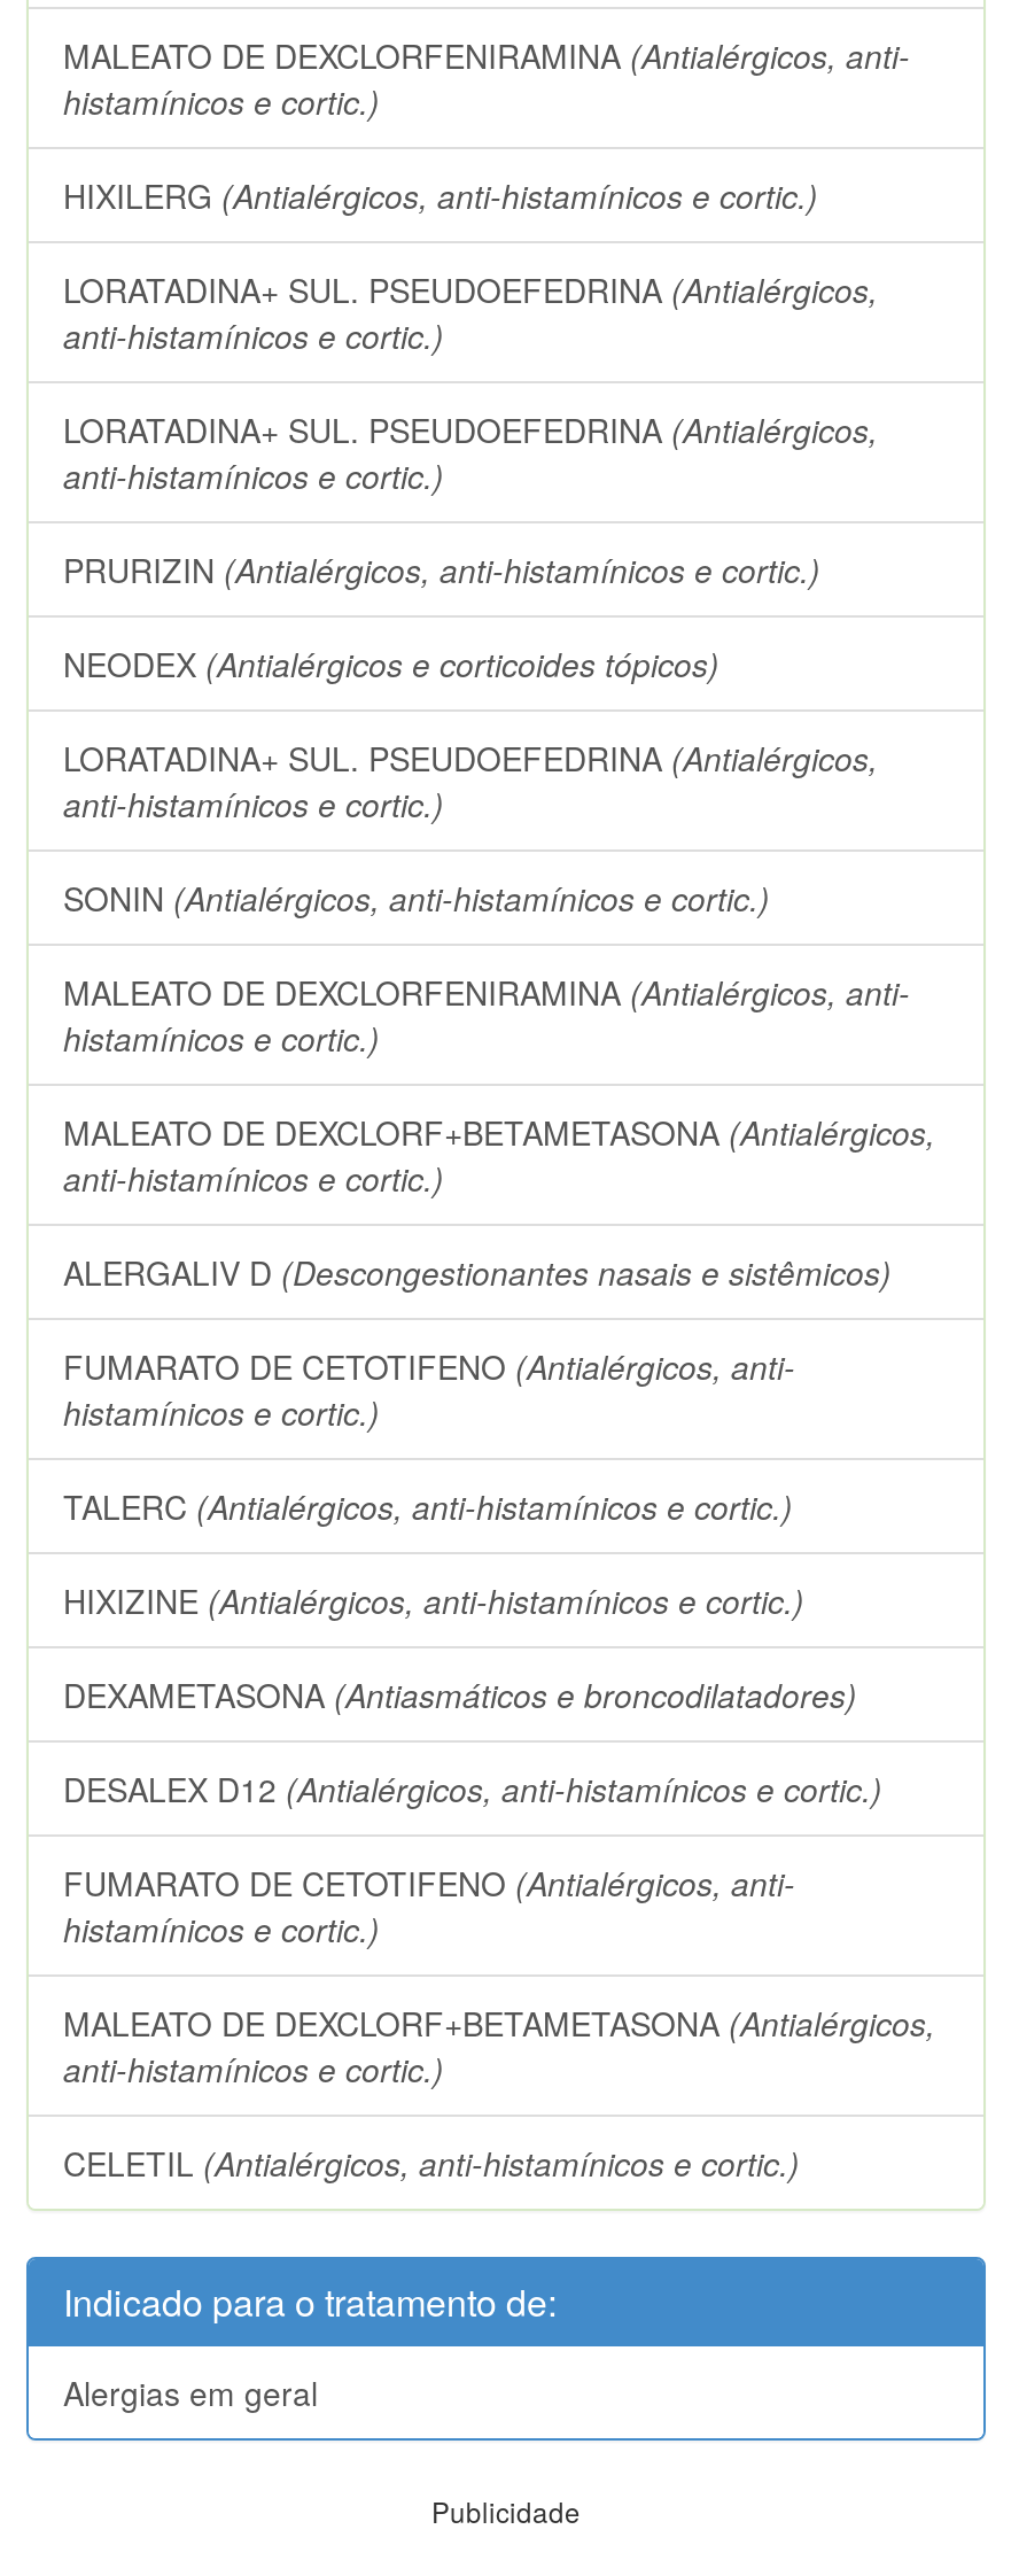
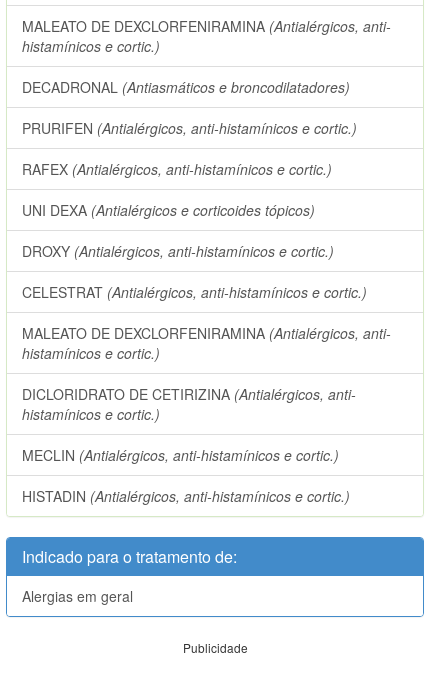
[63,172,878,921] HIXILERG (Antialérgicos, anti-histamínicos e cortic.) | LORATADINA+ SUL. PSEUDOEFEDRINA (Antialérgicos, | anti-histamínicos e cortic.) | LORATADINA+ SUL. PSEUDOEFEDRINA (Antialérgicos, | anti-histamínicos e cortic.) | PRURIZIN (Antialérgicos, anti-histamínicos e cortic.) | NEODEX (Antialérgicos e corticoides tópicos) | LORATADINA+ SUL. PSEUDOEFEDRINA (Antialérgicos, | anti-histamínicos e cortic.) | SONIN (Antialérgicos, anti-histamínicos e cortic.) -> [22,77,367,302] DECADRONAL (Antiasmáticos e broncodilatadores) | PRURIFEN (Antialérgicos, anti-histamínicos e cortic.) | RAFEX (Antialérgicos, anti-histamínicos e cortic.) | UNI DEXA (Antialérgicos e corticoides tópicos) | DROXY (Antialérgicos, anti-histamínicos e cortic.) | CELESTRAT (Antialérgicos, anti-histamínicos e cortic.)
[63,1109,935,1389] MALEATO DE DEXCLORF+BETAMETASONA (Antialérgicos, | anti-histamínicos e cortic.) | ALERGALIV D (Descongestionantes nasais e sistêmicos) | FUMARATO DE CETOTIFENO (Antialérgicos, anti- -> [22,384,356,404] DICLORIDRATO DE CETIRIZINA (Antialérgicos, anti-
[63,1483,935,2186] TALERC (Antialérgicos, anti-histamínicos e cortic.) | HIXIZINE (Antialérgicos, anti-histamínicos e cortic.) | DEXAMETASONA (Antiasmáticos e broncodilatadores) | DESALEX D12 (Antialérgicos, anti-histamínicos e cortic.) | FUMARATO DE CETOTIFENO (Antialérgicos, anti- | histamínicos e cortic.) | MALEATO DE DEXCLORF+BETAMETASONA (Antialérgicos, | anti-histamínicos e cortic.) | CELETIL (Antialérgicos, anti-histamínicos e cortic.) -> [22,445,350,506] MECLIN (Antialérgicos, anti-histamínicos e cortic.) | HISTADIN (Antialérgicos, anti-histamínicos e cortic.)

